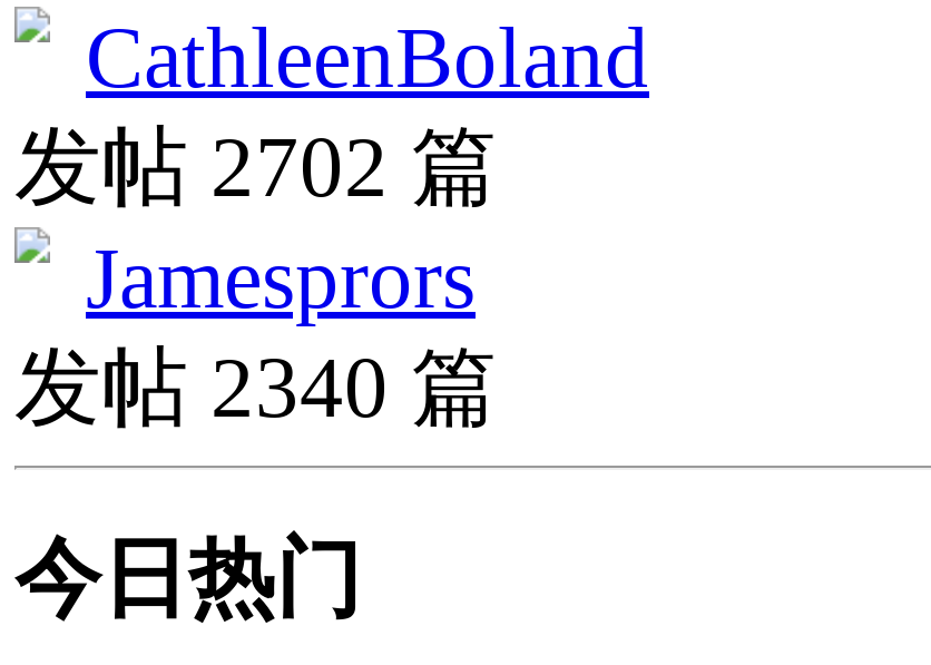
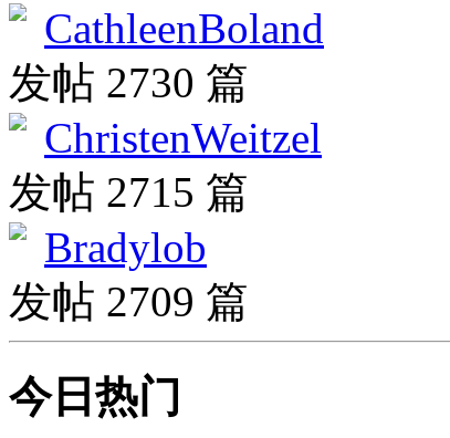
[14,119,498,435] 发帖 2702 篇 | Jamesprors | 发帖 2340 篇 -> [9,59,322,326] 发帖 2730 篇 | ChristenWeitzel | 发帖 2715 篇 | Bradylob | 发帖 2709 篇

